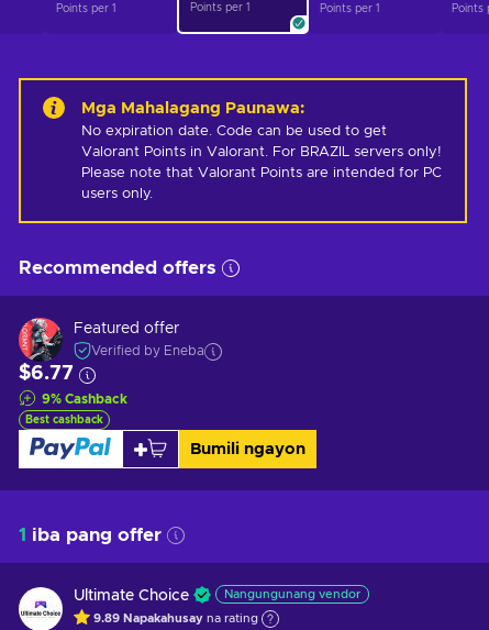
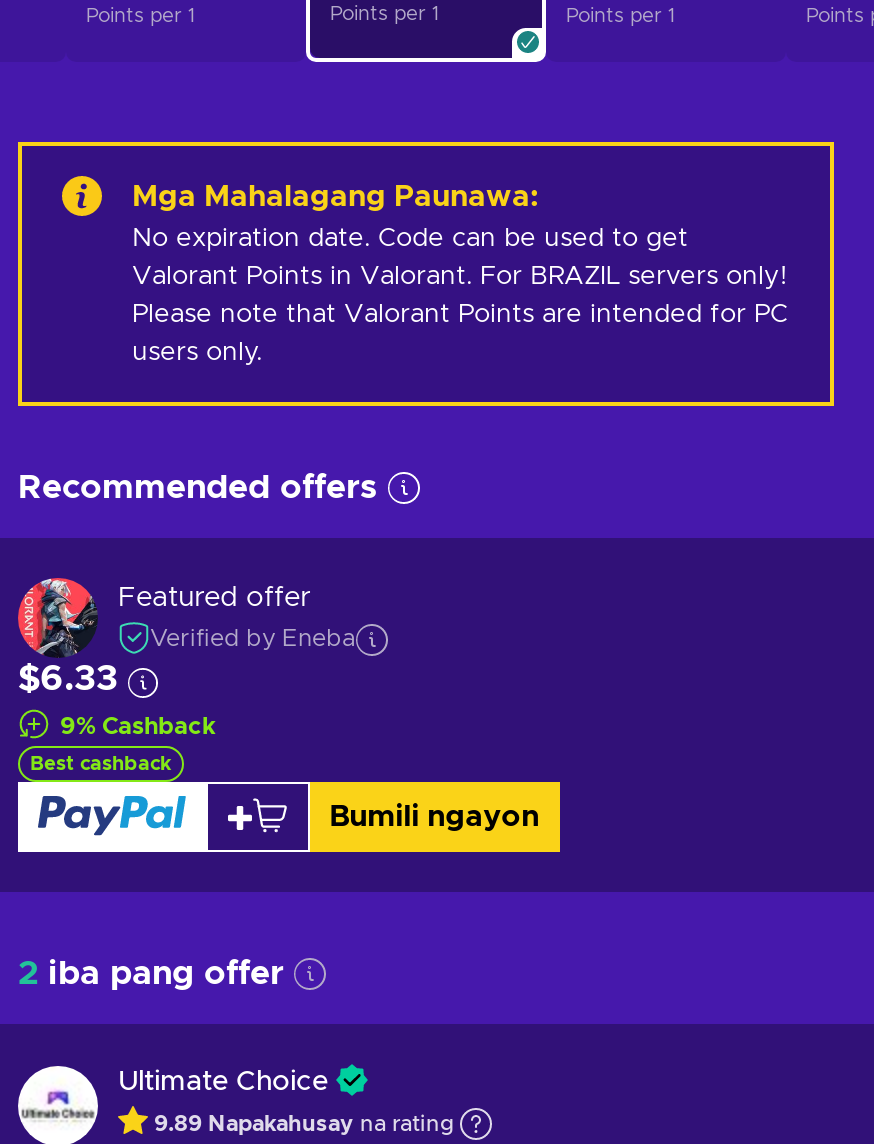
[19,363,74,383] $6.77 -> [18,661,118,697] $6.33
[19,525,162,544] 1 iba pang offer -> [18,955,284,989] 2 iba pang offer
[224,588,360,600] Nangungunang vendor -> none

